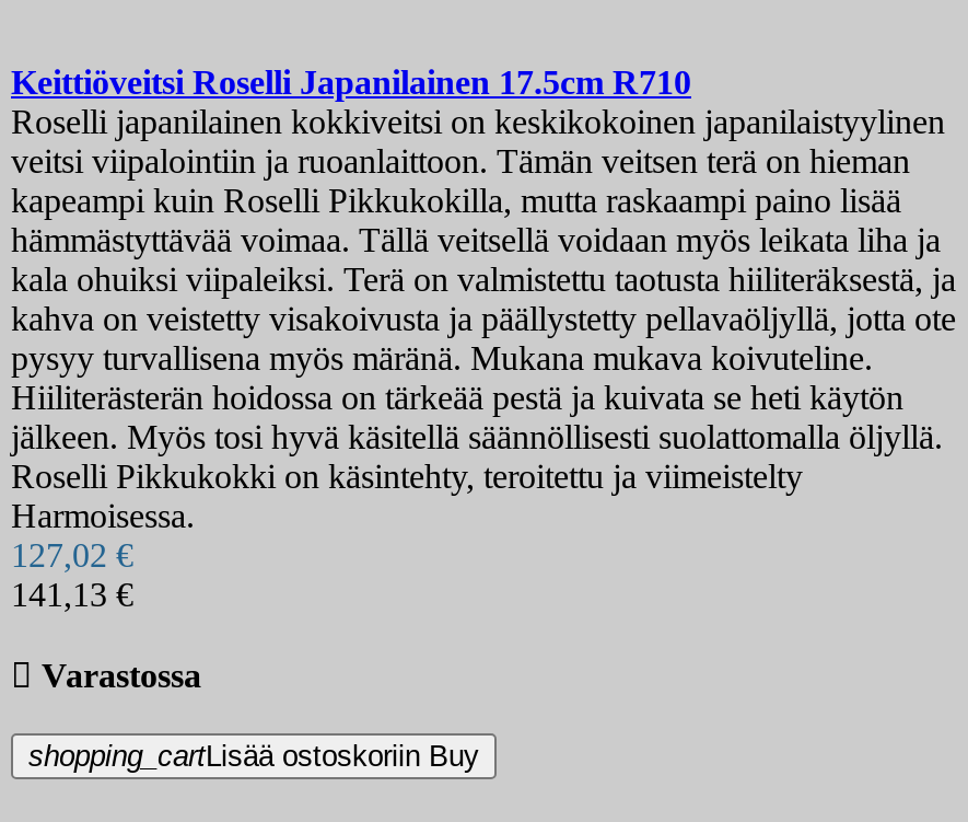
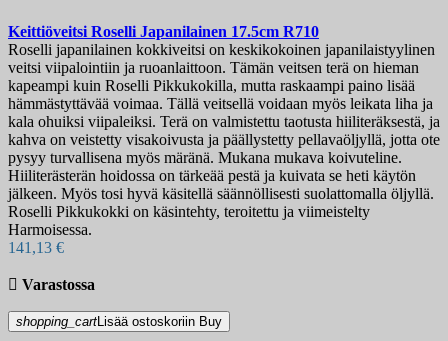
[11,537,133,574] 127,02 € -> none

